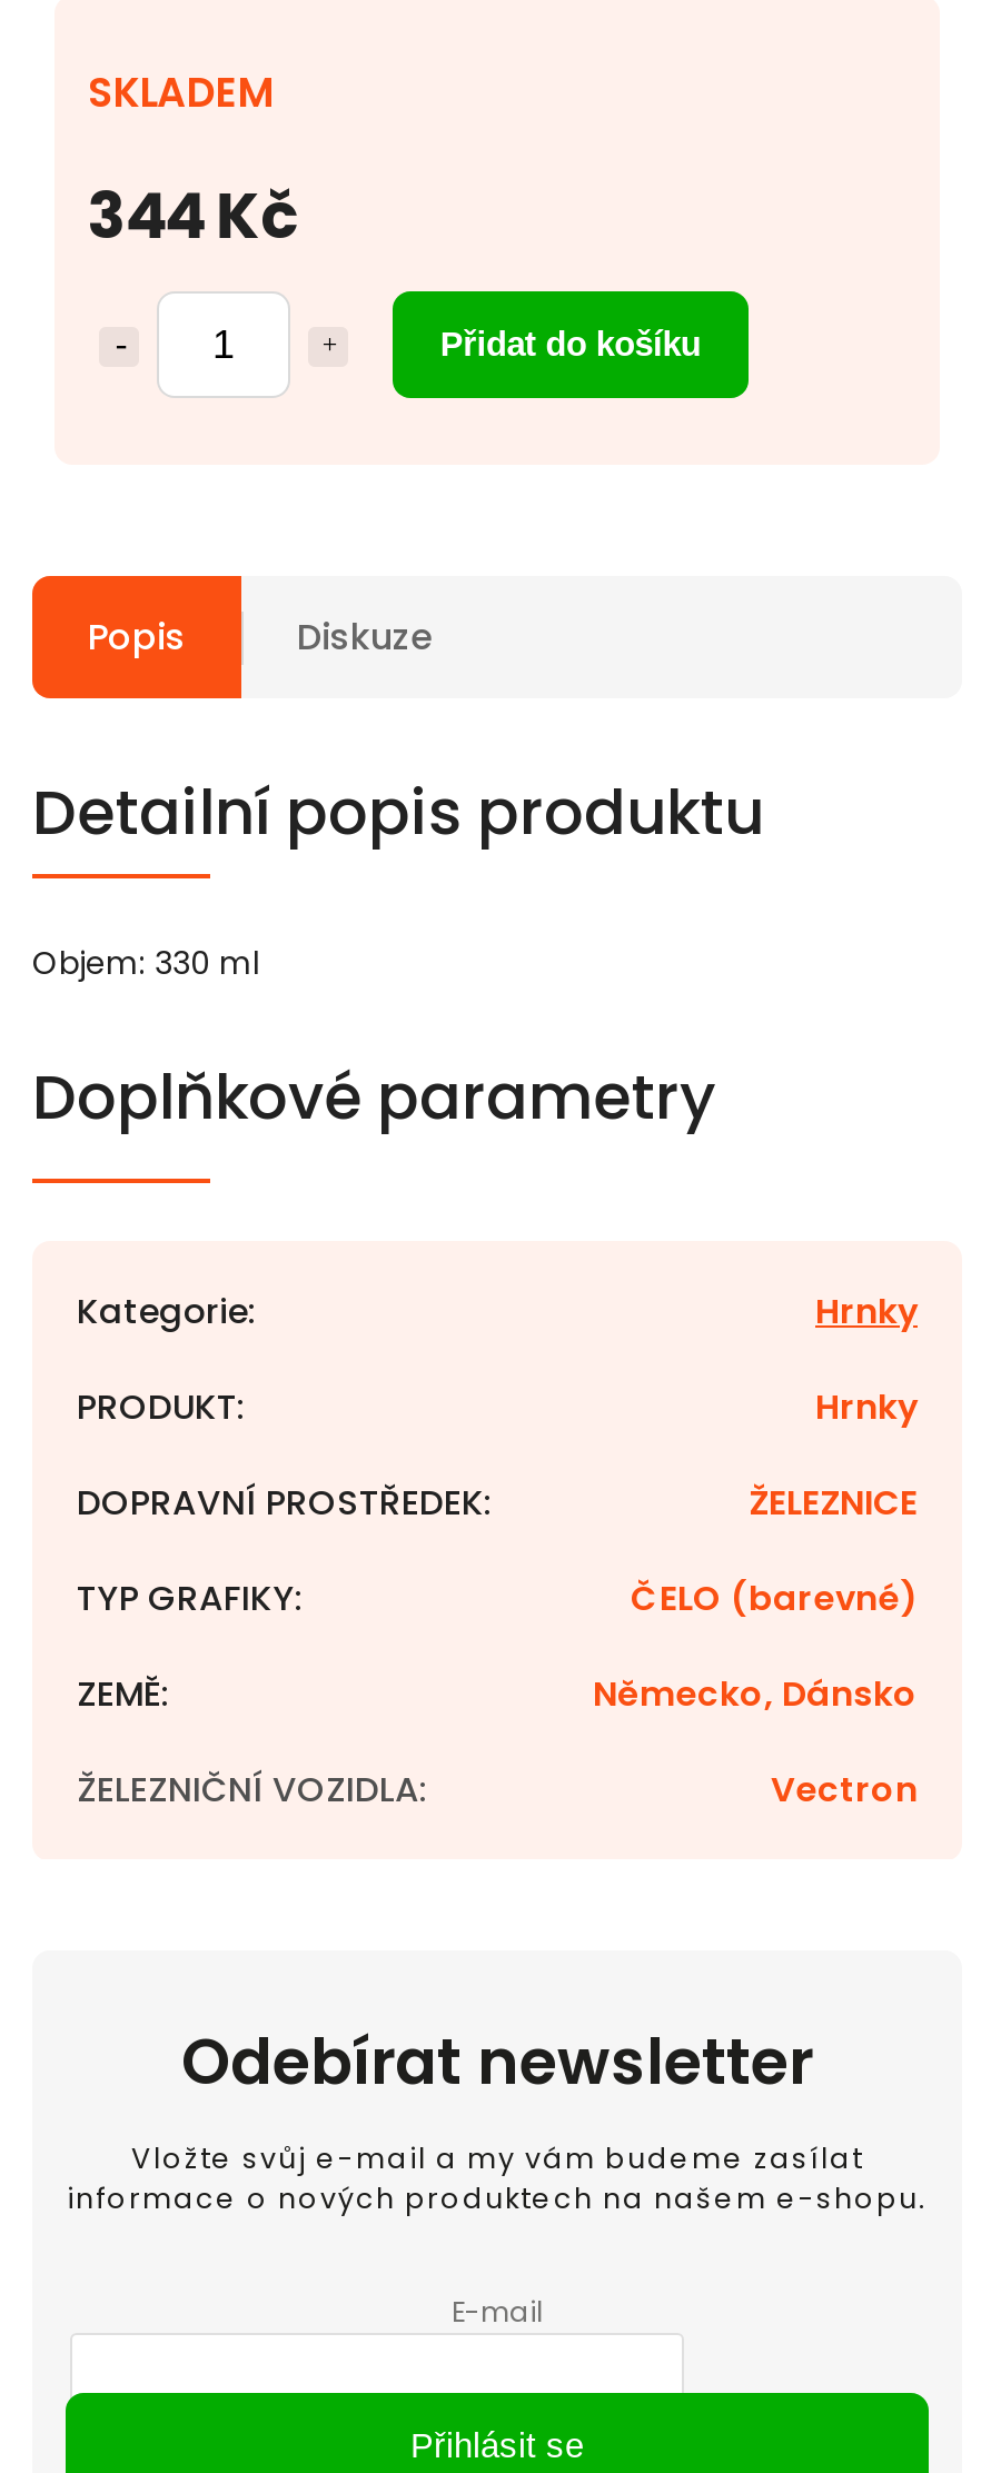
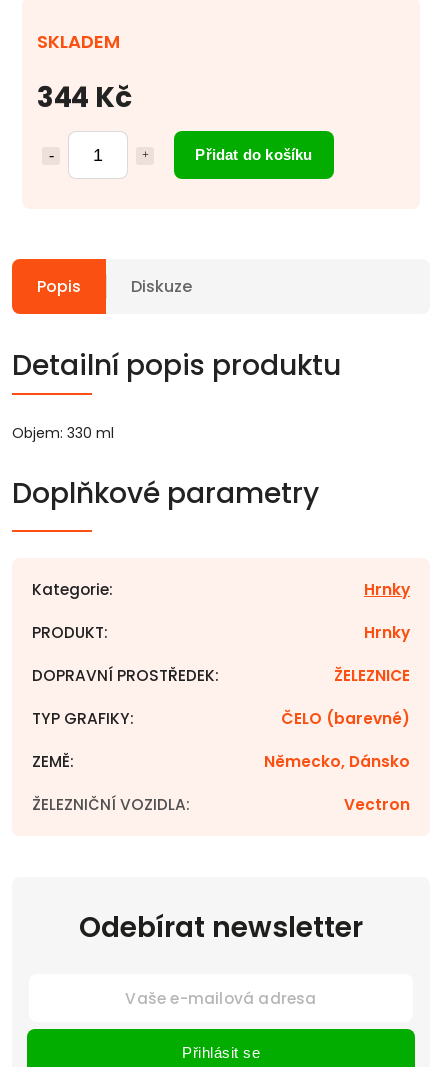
[67,2139,928,2330] Vložte svůj e-mail a my vám budeme zasílat | informace o nových produktech na našem e-shopu. | E-mail -> none

